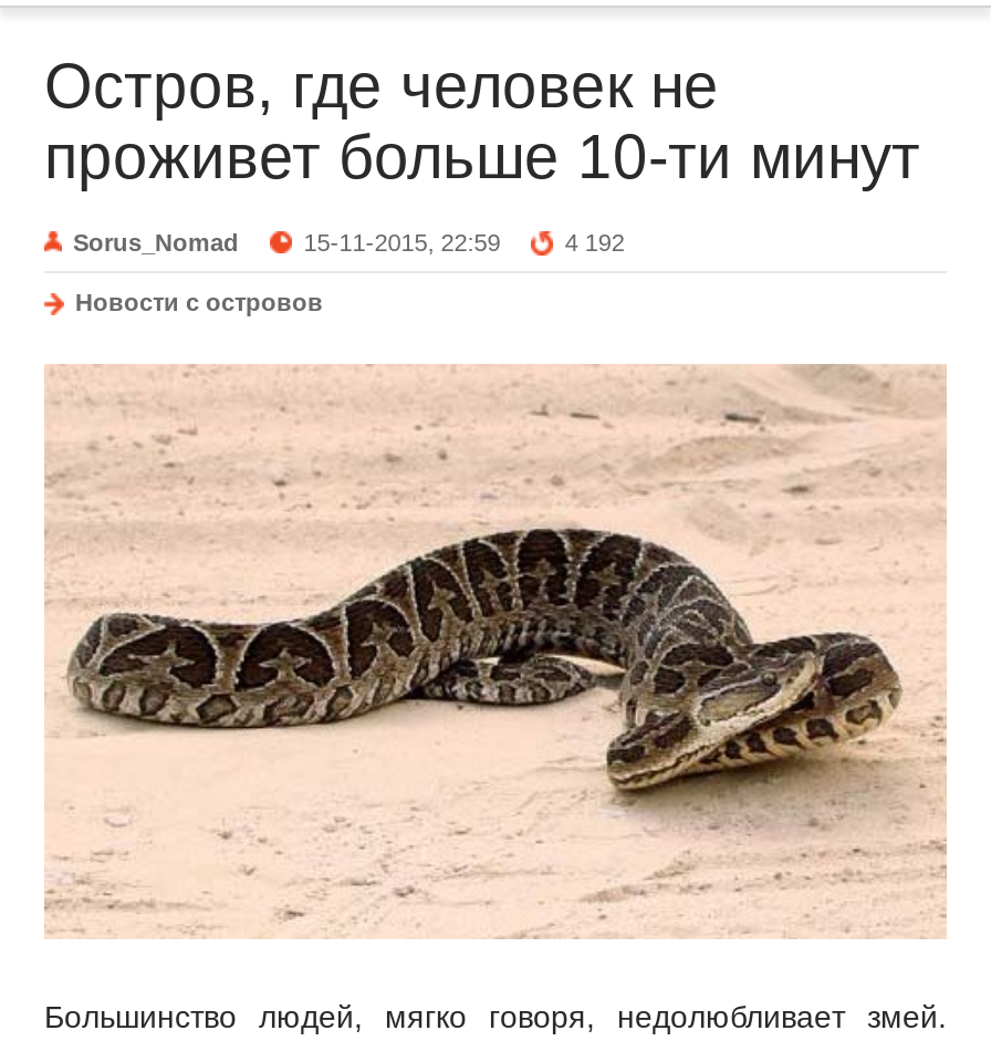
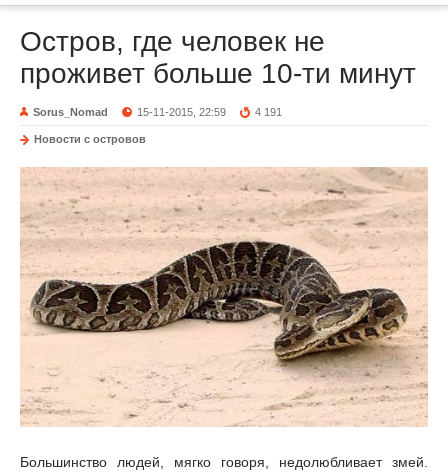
[565,229,625,256] 4 192 -> [255,106,282,118] 4 191

